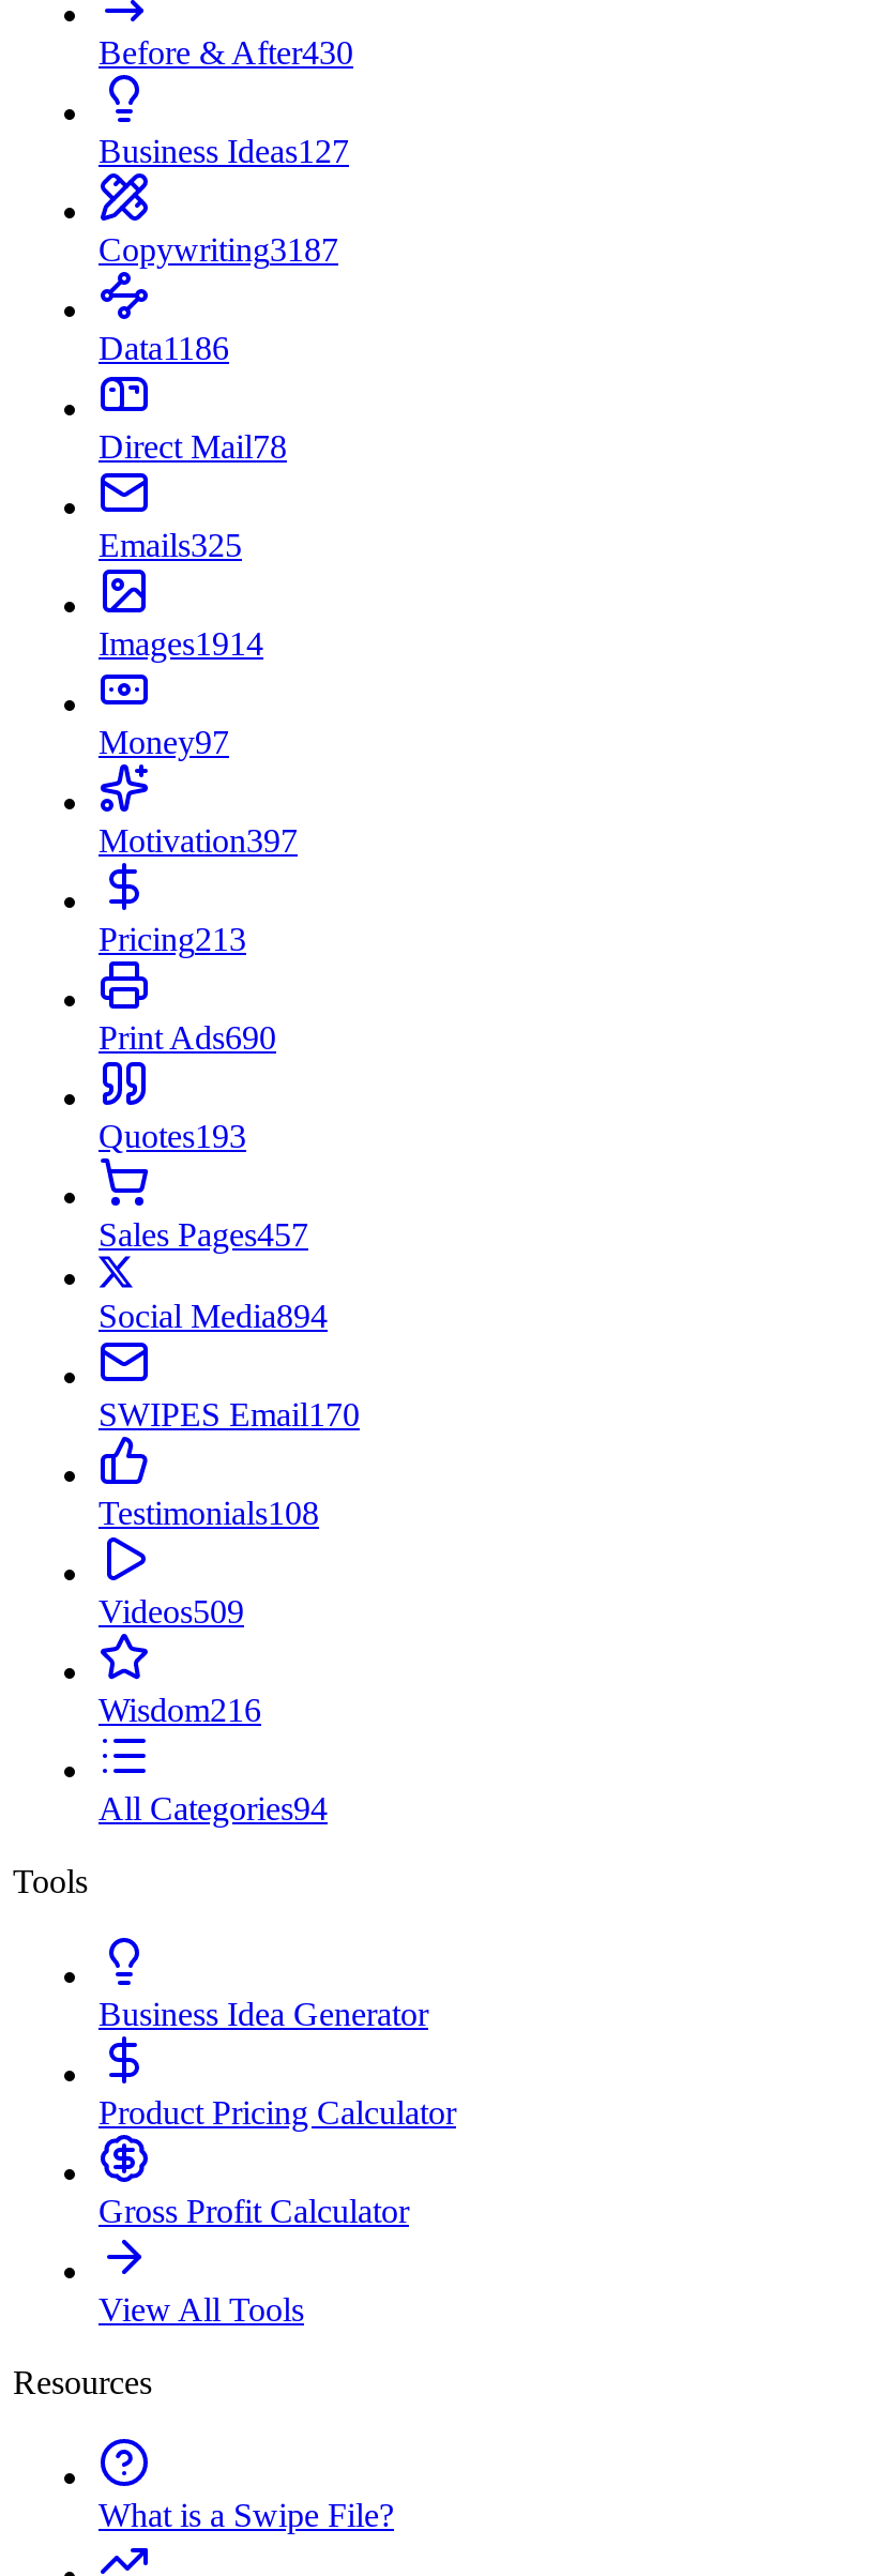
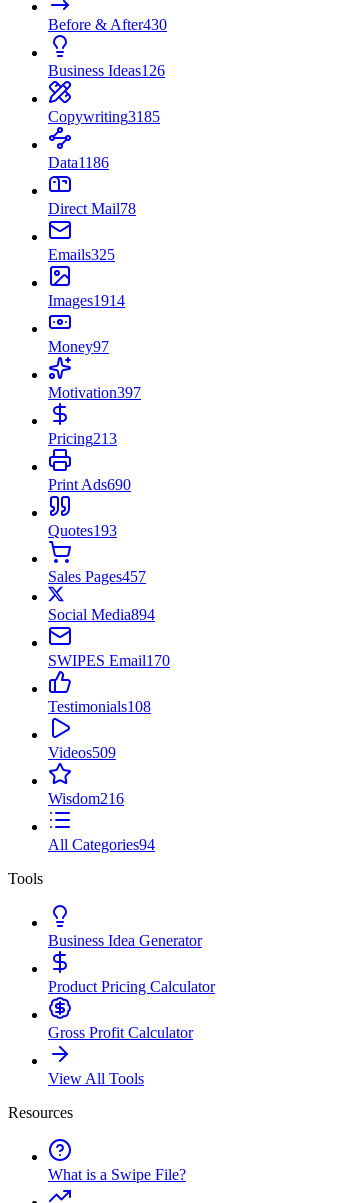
[98,133,349,169] Business Ideas127 -> [48,62,165,79] Business Ideas126
[98,231,338,268] Copywriting3187 -> [48,108,160,125] Copywriting3185

